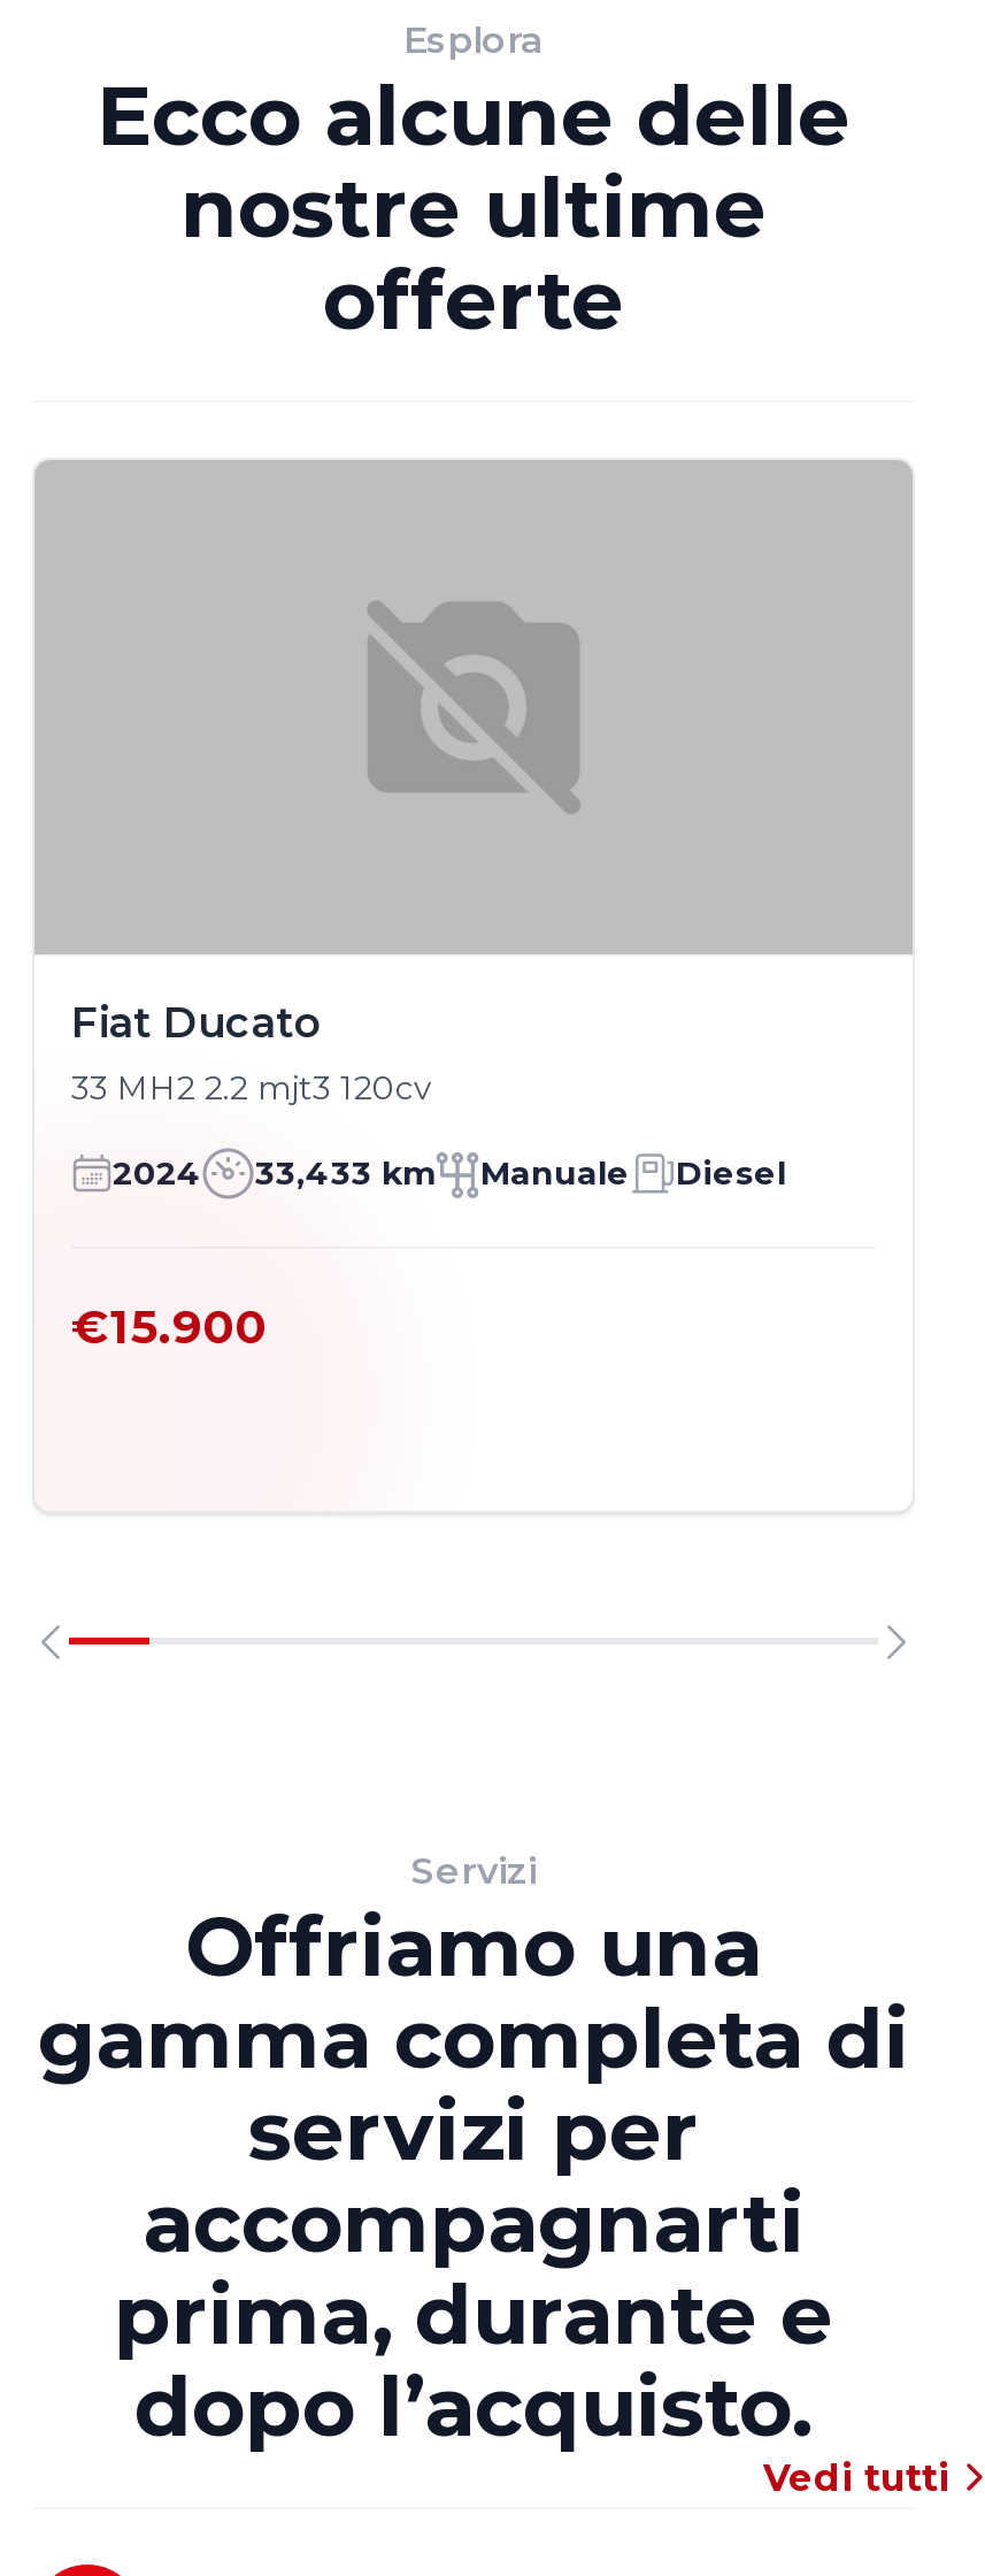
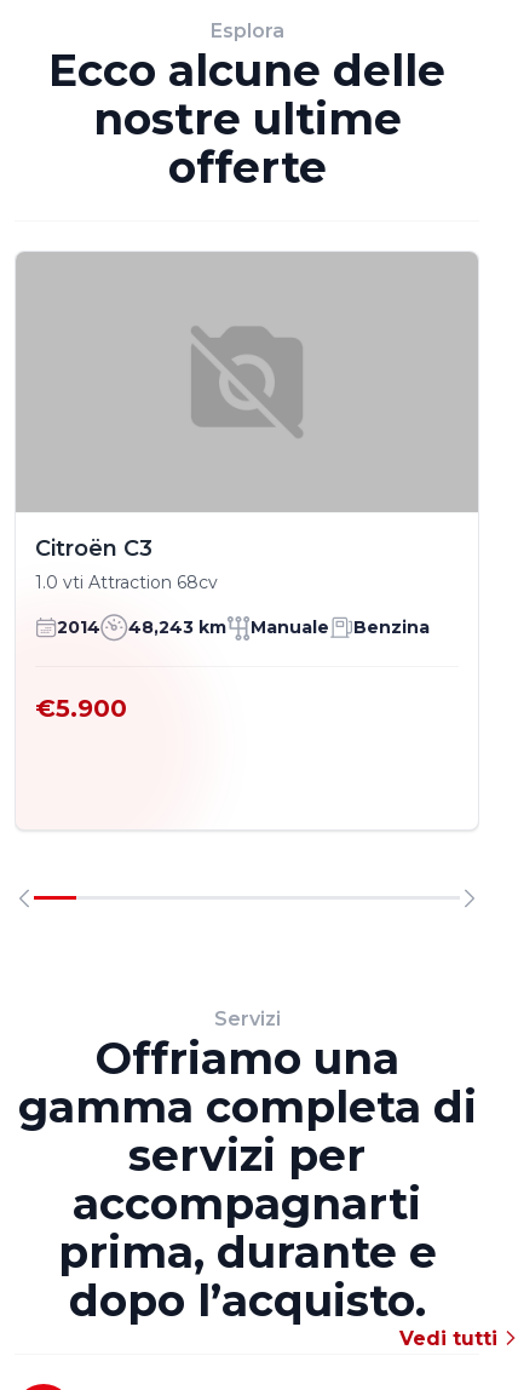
[71,998,432,1108] Fiat Ducato | 33 MH2 2.2 mjt3 120cv -> [35,535,218,593] Citroën C3 | 1.0 vti Attraction 68cv
[113,1153,434,1194] 2024 | 33,433 km -> [57,617,226,638] 2014 | 48,243 km
[676,1153,786,1194] Diesel -> [353,617,430,638] Benzina
[71,1299,267,1354] €15.900 -> [35,694,127,723] €5.900

